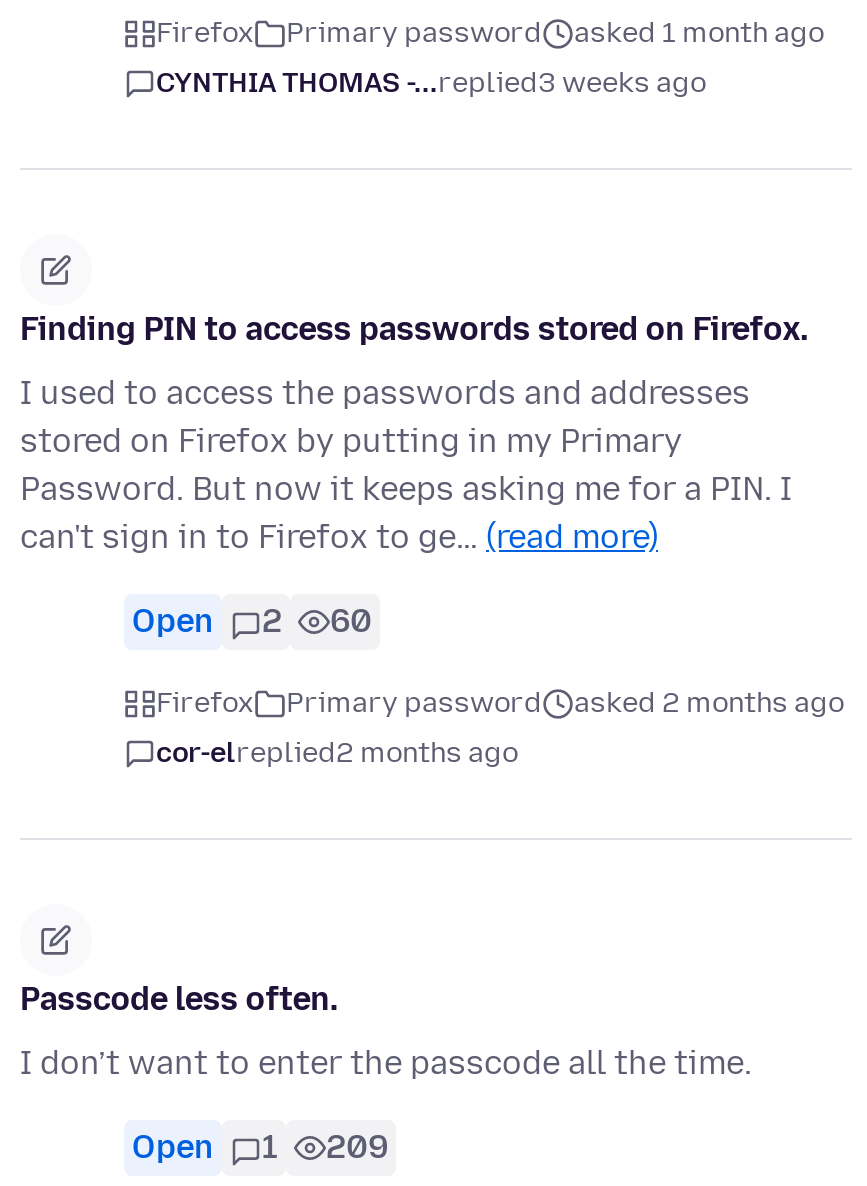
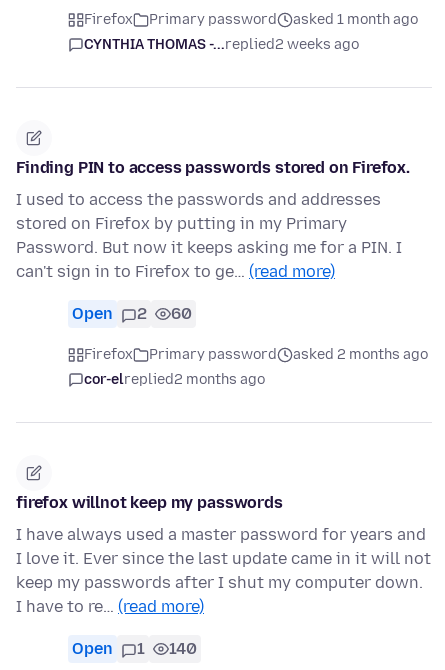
[156,67,706,101] CYNTHIA THOMAS -...replied3 weeks ago -> [84,36,359,53] CYNTHIA THOMAS -...replied2 weeks ago
[20,981,338,1019] Passcode less often. -> [16,493,283,512] firefox willnot keep my passwords
[20,1045,752,1083] I don’t want to enter the passcode all the time. -> [16,525,431,616] I have always used a master password for years and | I love it. Ever since the last update came in it will not | keep my passwords after I shut my computer down. | I have to re… (read more)
[132,1129,388,1167] Open 1 209 -> [72,639,197,658] Open 1 140

